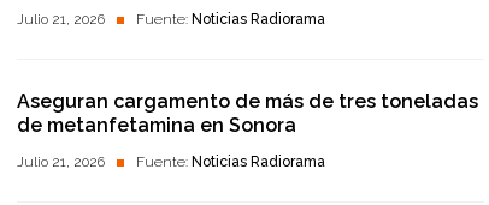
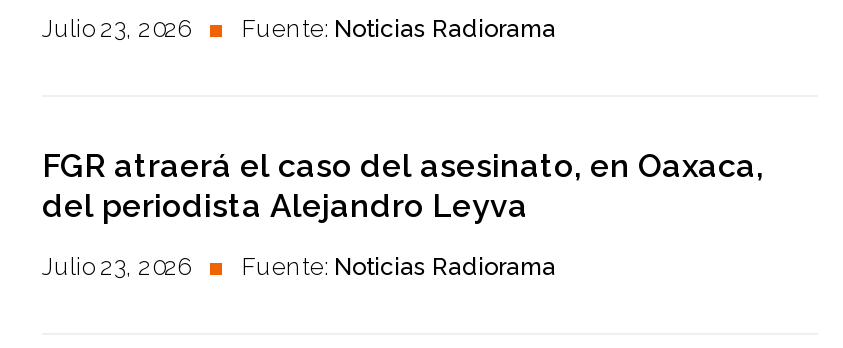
[17,10,325,27] Julio 21, 2026 Fuente: Noticias Radiorama -> [42,14,556,42] Julio 23, 2026 Fuente: Noticias Radiorama
[17,90,478,136] Aseguran cargamento de más de tres toneladas | de metanfetamina en Sonora -> [42,146,764,224] FGR atraerá el caso del asesinato, en Oaxaca, | del periodista Alejandro Leyva
[17,153,325,170] Julio 21, 2026 Fuente: Noticias Radiorama -> [42,252,556,280] Julio 23, 2026 Fuente: Noticias Radiorama

